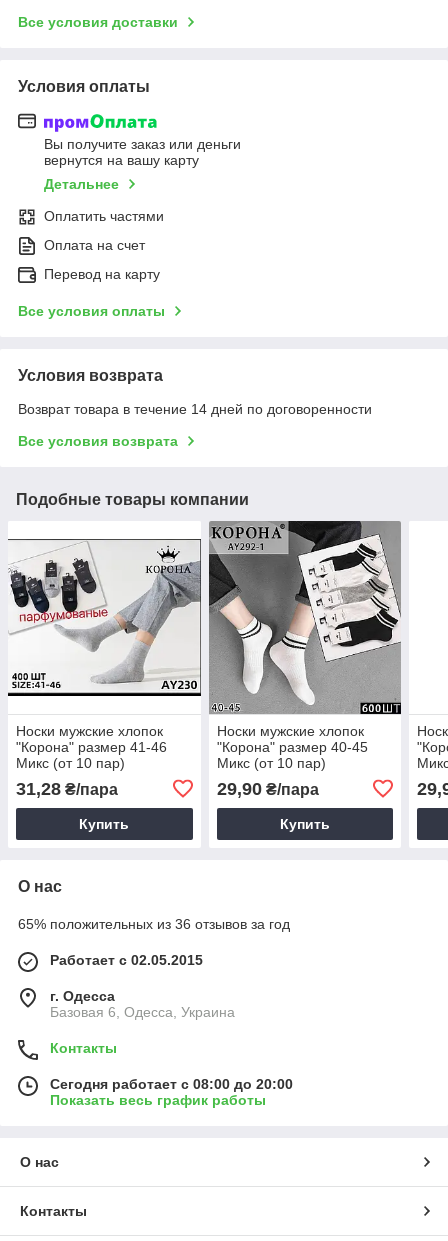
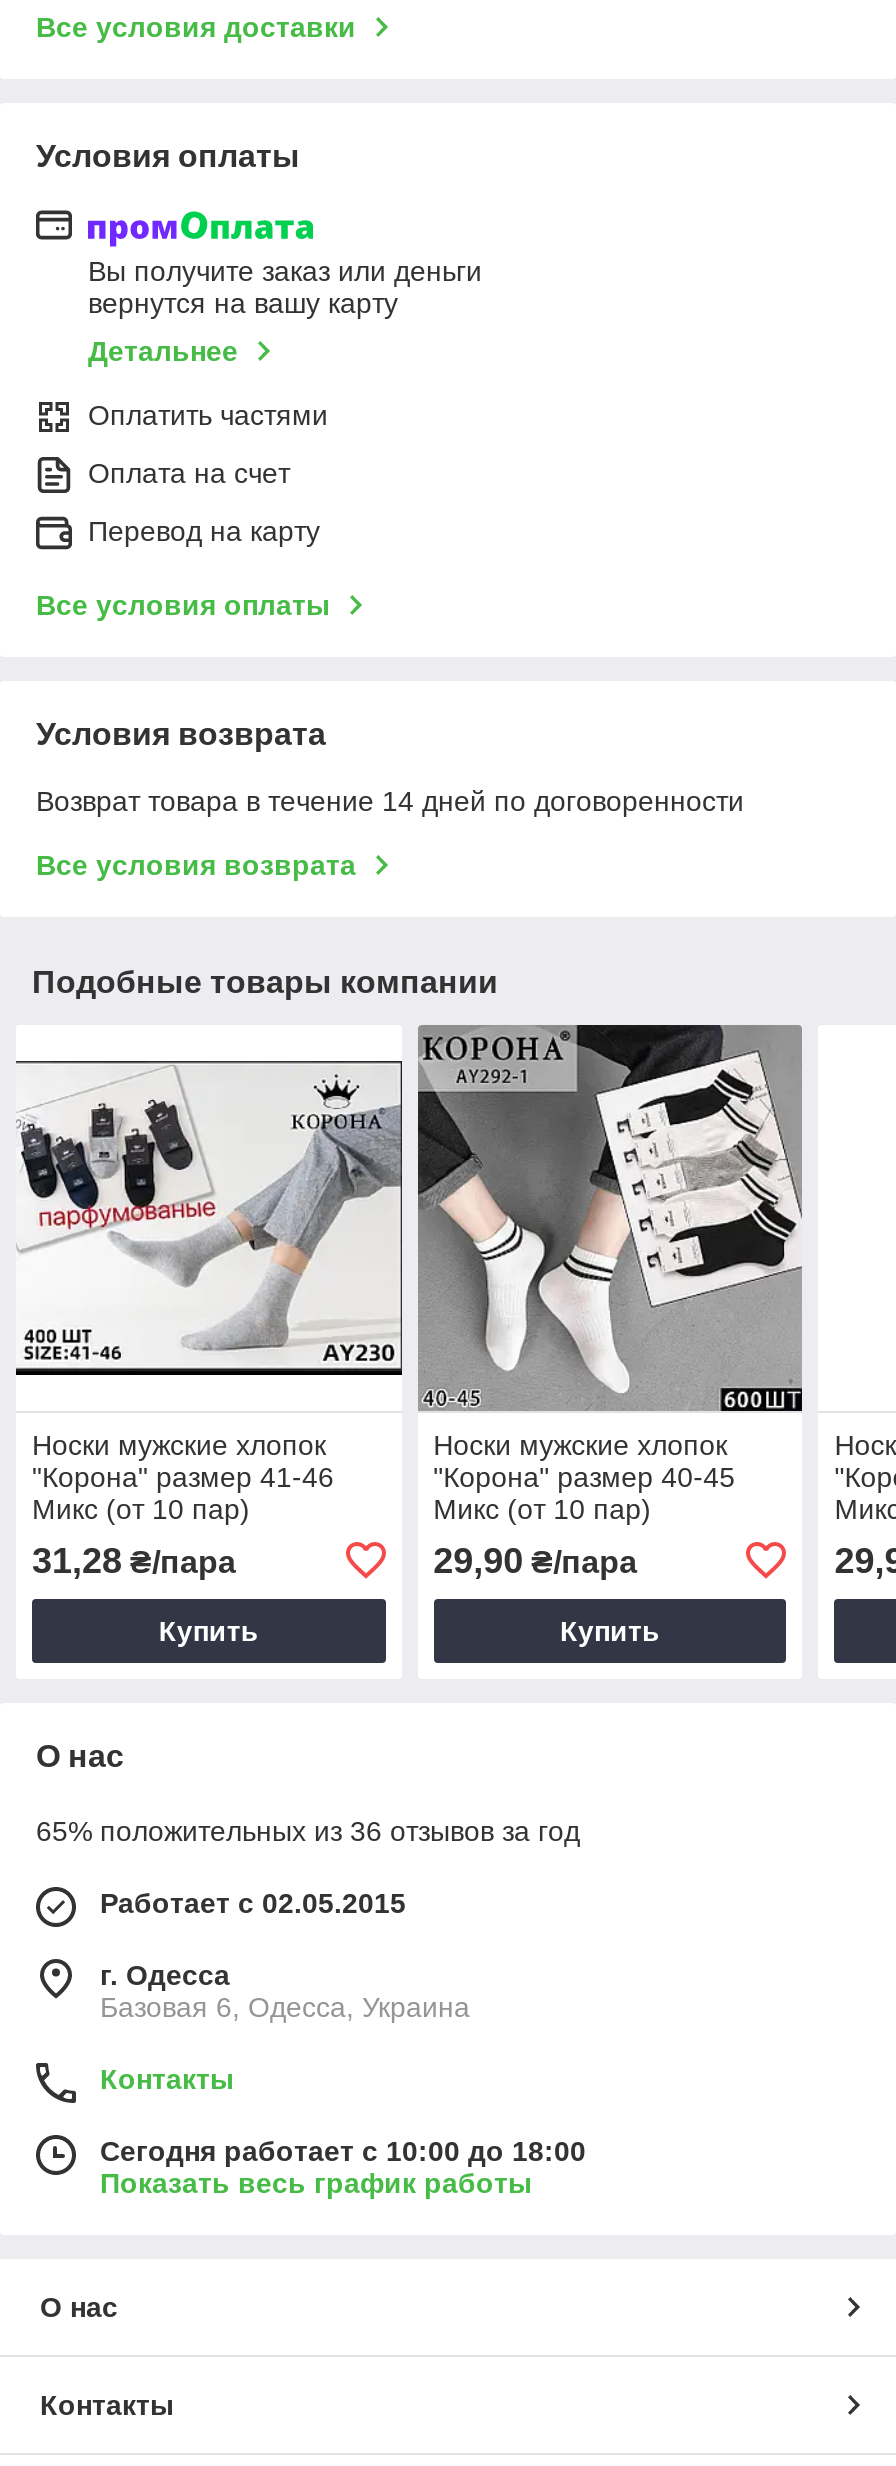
[50,1076,293,1092] Сегодня работает с 08:00 до 20:00 -> [100,2135,586,2167] Сегодня работает с 10:00 до 18:00

